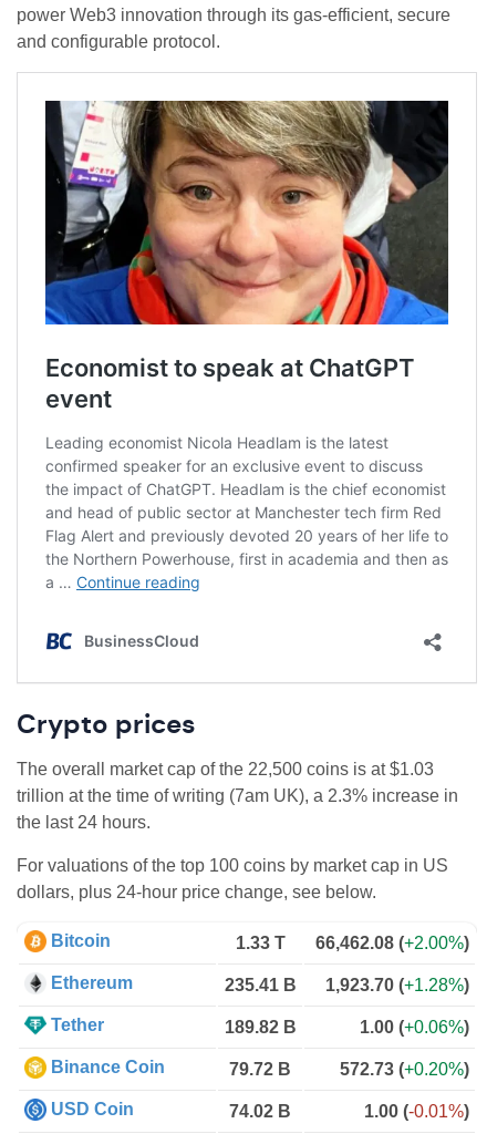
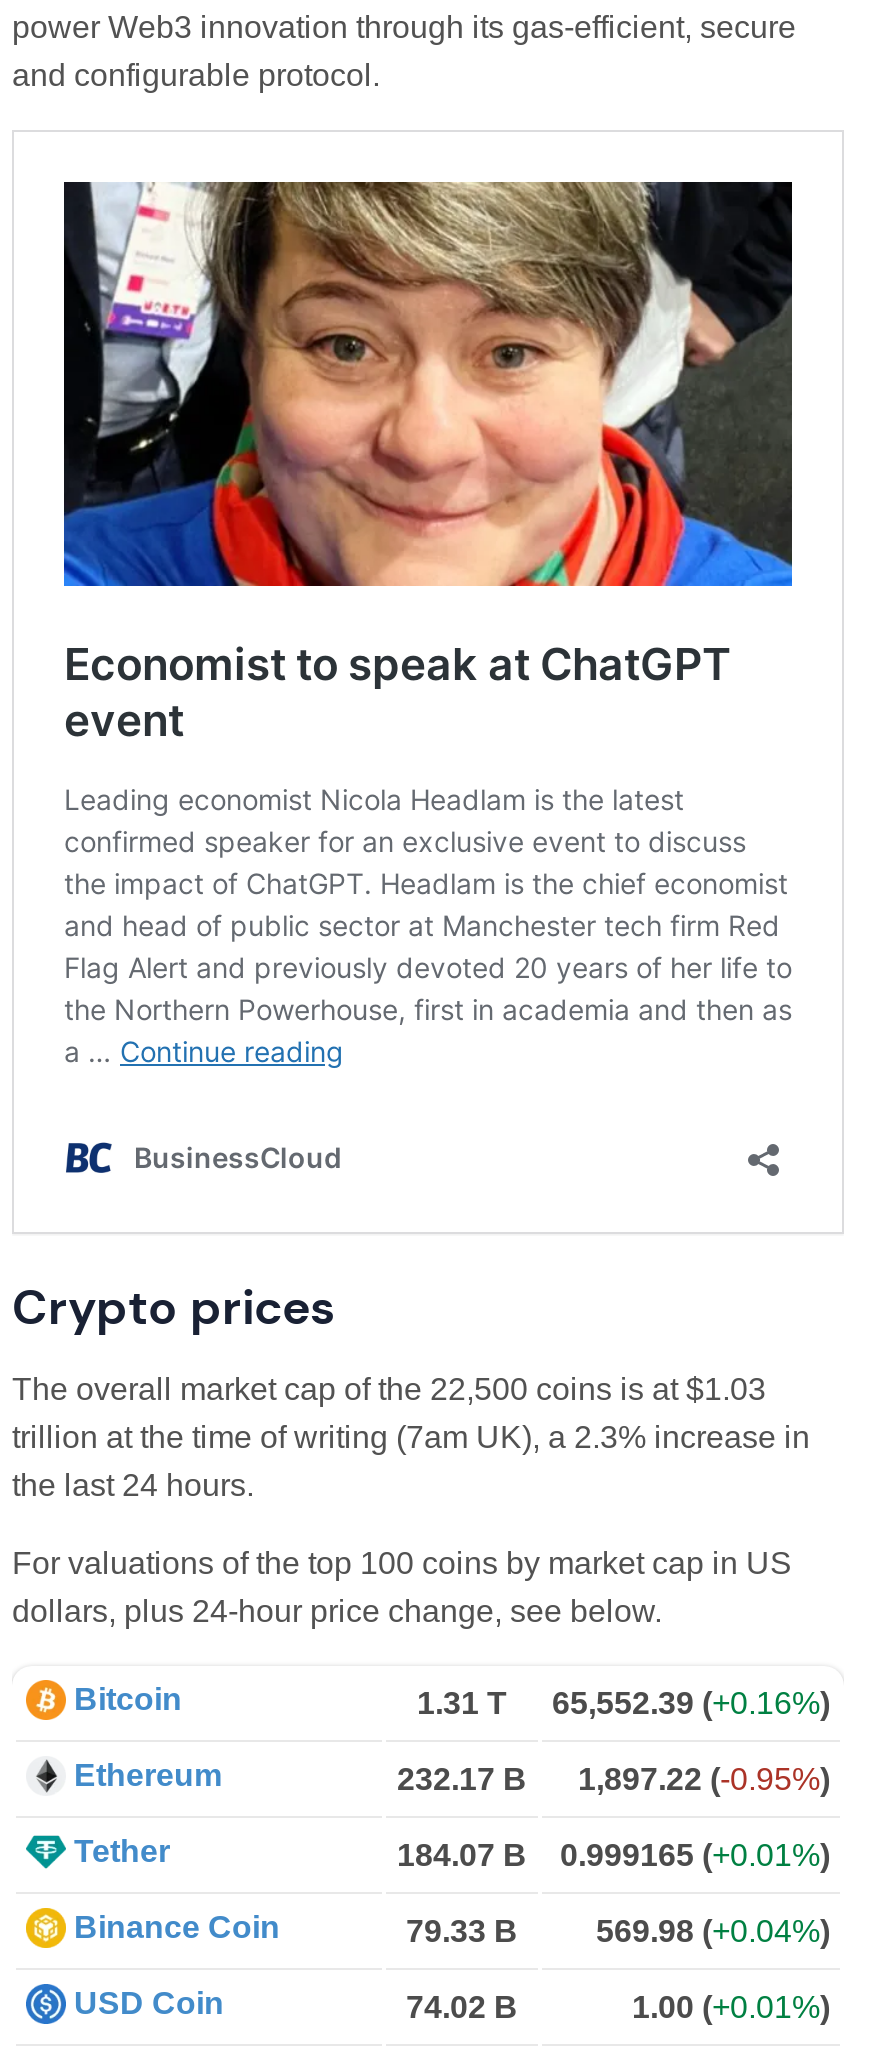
[235,934,285,952] 1.33 T -> [417,1686,507,1720] 1.31 T
[315,934,469,952] 66,462.08 (+2.00%) -> [552,1686,830,1720] 65,552.39 (+0.16%)
[224,976,296,994] 235.41 B -> [397,1762,527,1796] 232.17 B
[325,976,469,994] 1,923.70 (+1.28%) -> [578,1762,830,1796] 1,897.22 (-0.95%)
[224,1018,296,1037] 189.82 B -> [397,1838,527,1872] 184.07 B
[360,1018,469,1037] 1.00 (+0.06%) -> [560,1838,830,1872] 0.999165 (+0.01%)
[229,1060,291,1079] 79.72 B -> [406,1914,518,1948] 79.33 B
[340,1060,469,1079] 572.73 (+0.20%) -> [596,1914,830,1948] 569.98 (+0.04%)
[364,1102,469,1121] 1.00 (-0.01%) -> [632,1990,830,2024] 1.00 (+0.01%)

